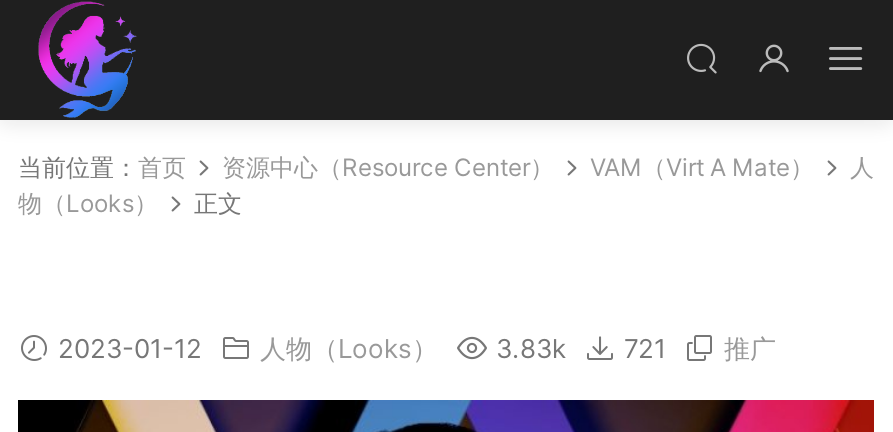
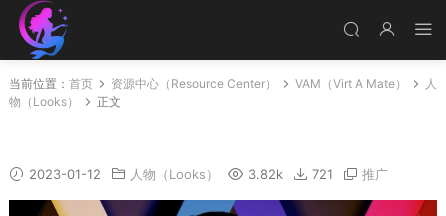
[50,332,776,364] 2023-01-12 人物（Looks） 3.83k 721 推广 -> [25,166,388,182] 2023-01-12 人物（Looks） 3.82k 721 推广

